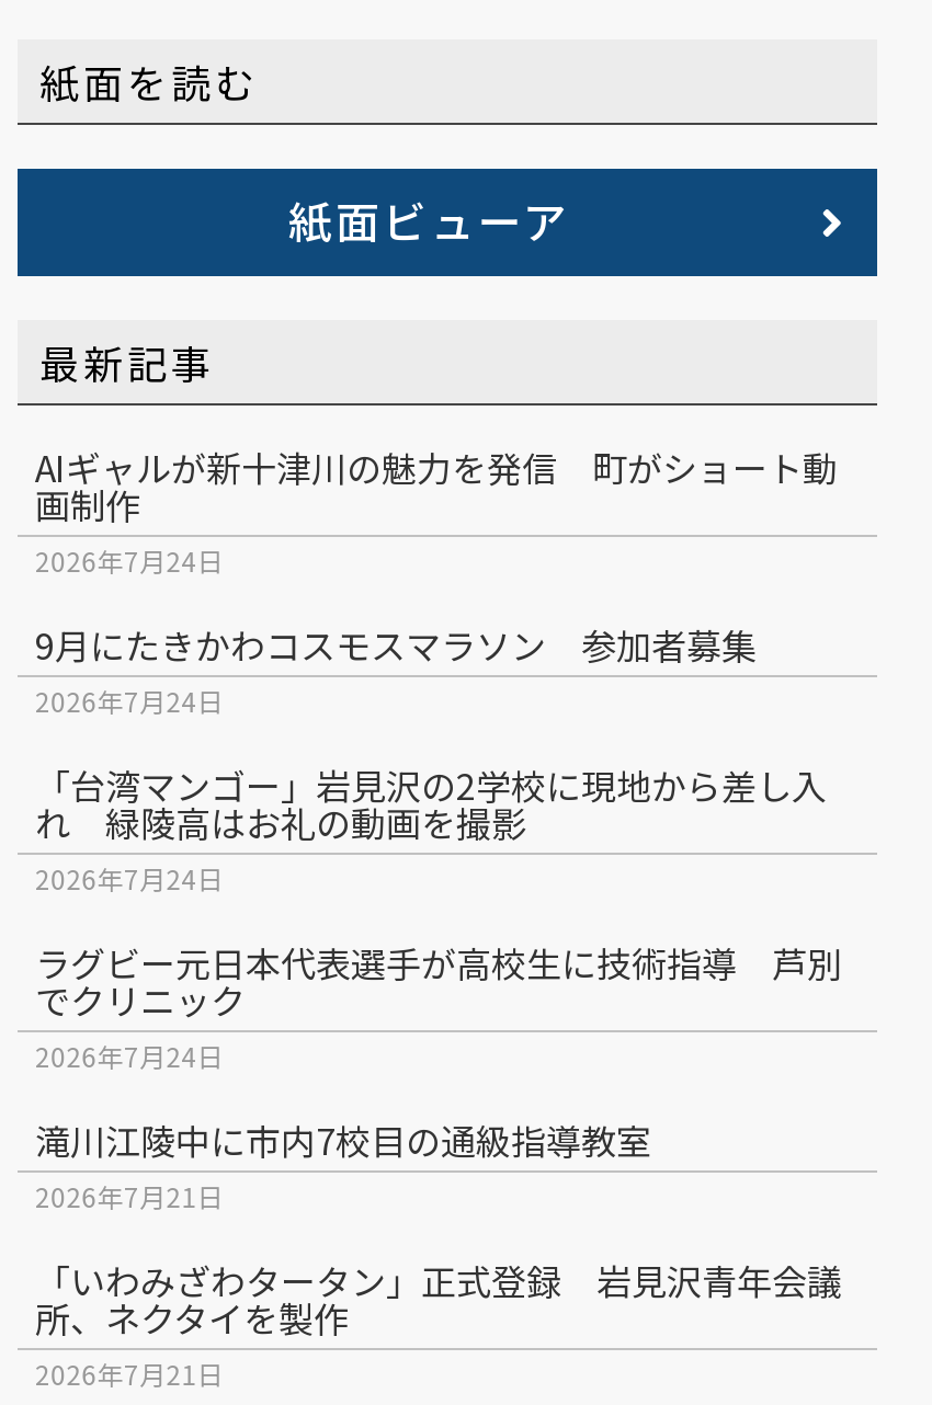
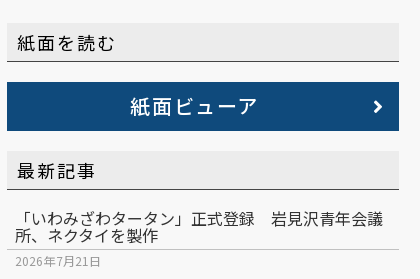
[35,441,842,1214] AIギャルが新十津川の魅力を発信 町がショート動 | 画制作 | 2026年7月24日 | 9月にたきかわコスモスマラソン 参加者募集 | 2026年7月24日 | 「台湾マンゴー」岩見沢の2学校に現地から差し入 | れ 緑陵高はお礼の動画を撮影 | 2026年7月24日 | ラグビー元日本代表選手が高校生に技術指導 芦別 | でクリニック | 2026年7月24日 | 滝川江陵中に市内7校目の通級指導教室 | 2026年7月21日 -> none

